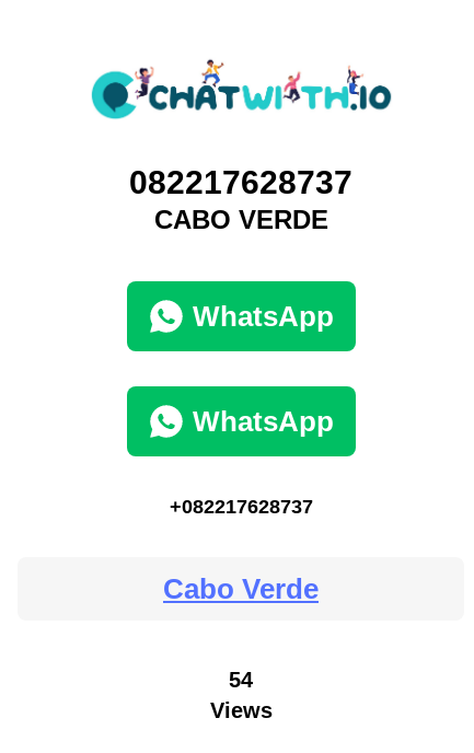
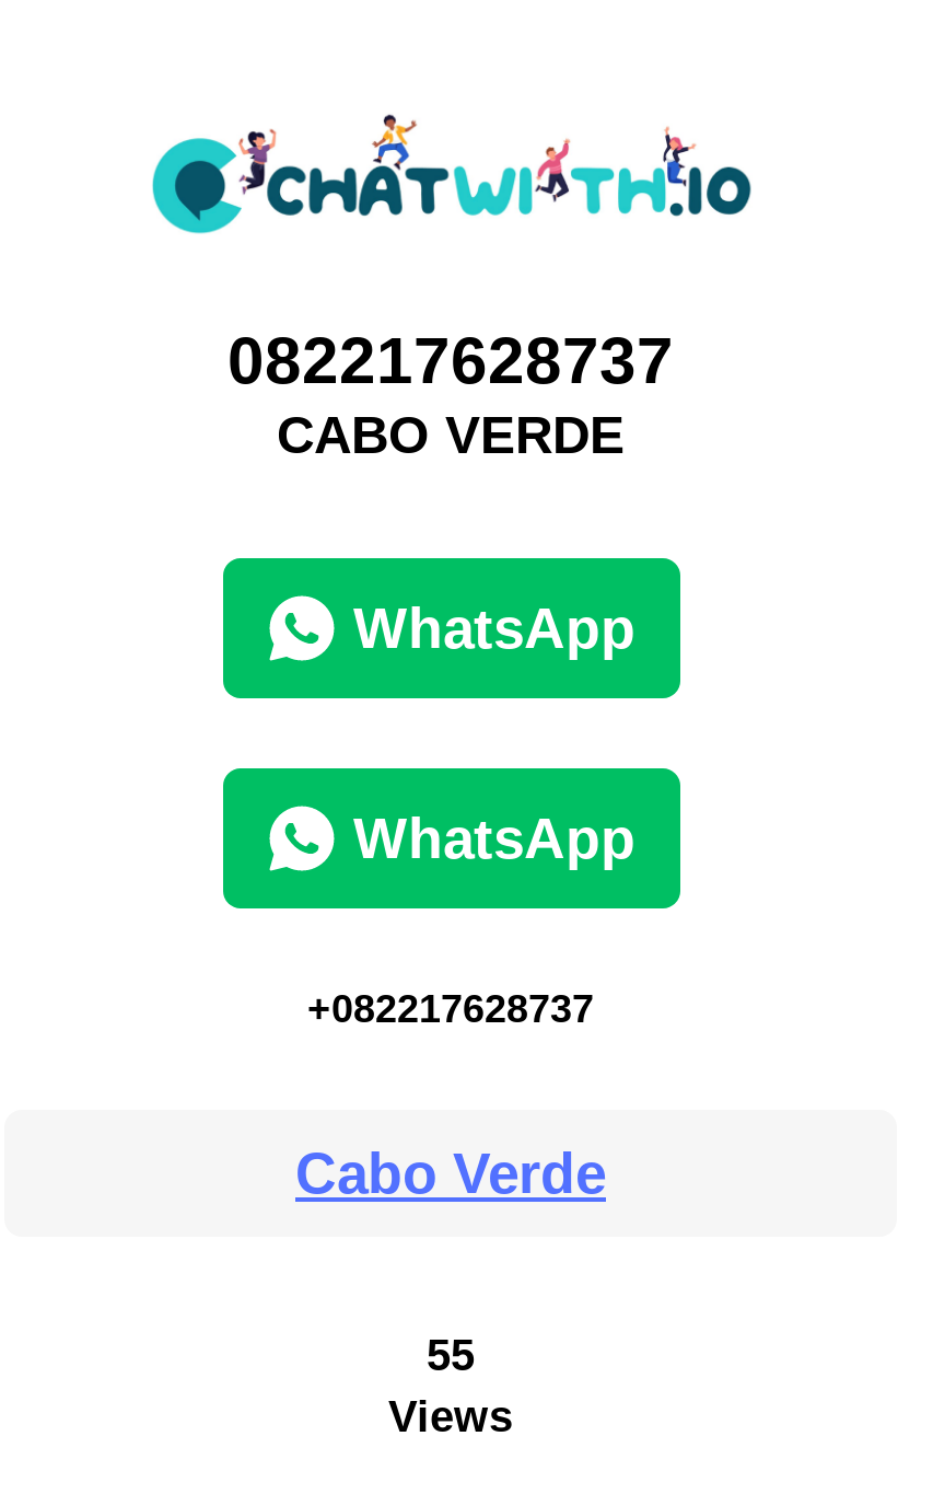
[229,667,253,691] 54 -> [427,1330,475,1379] 55

